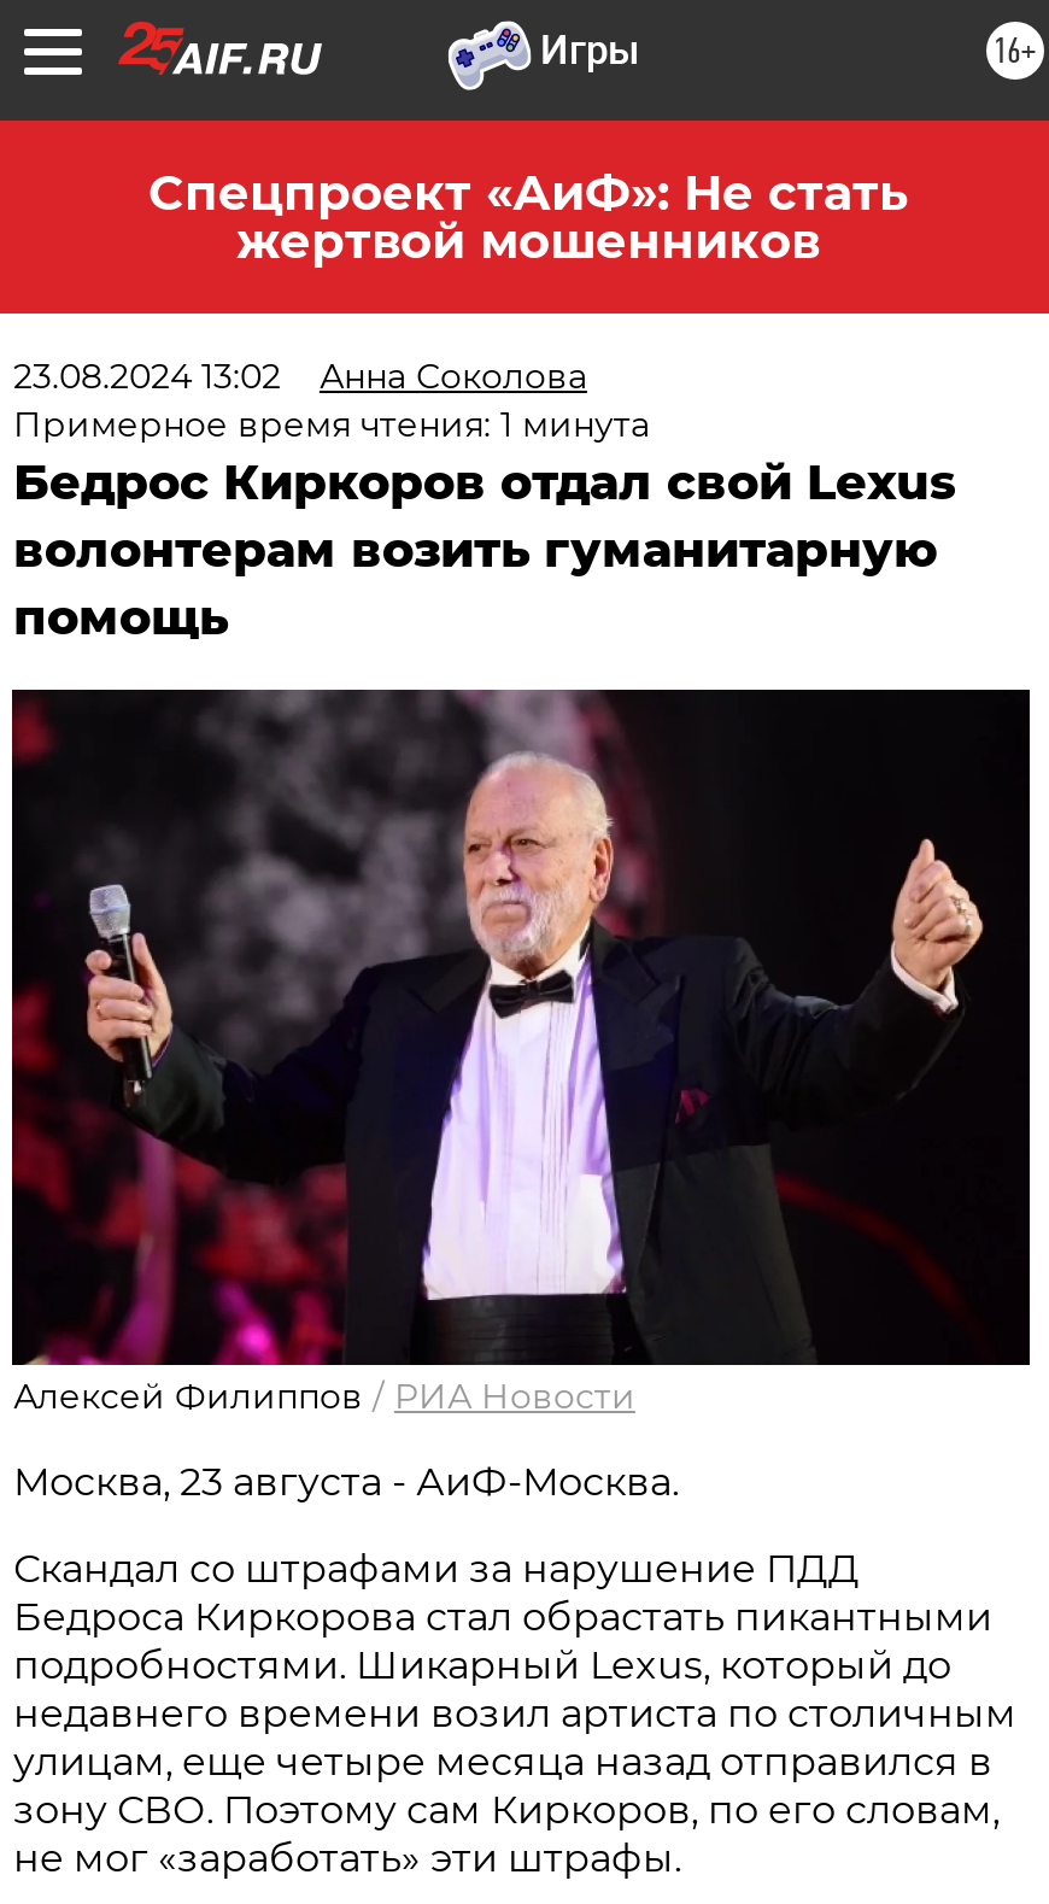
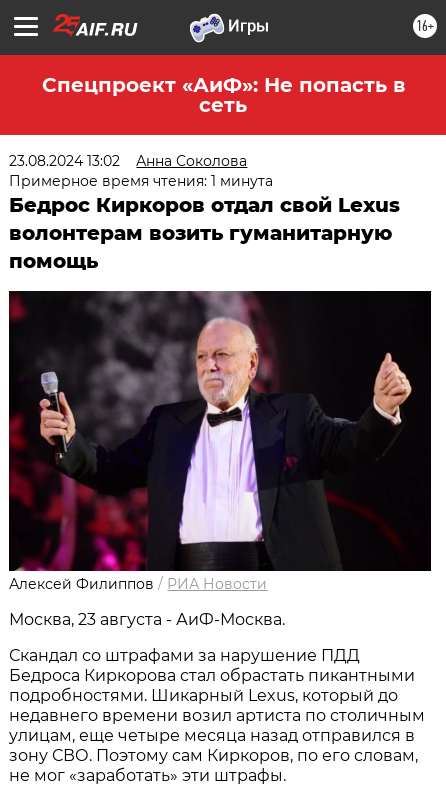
[148,164,908,270] Спецпроект «АиФ»: Не стать | жертвой мошенников -> [41,73,404,117] Спецпроект «АиФ»: Не попасть в | сеть

